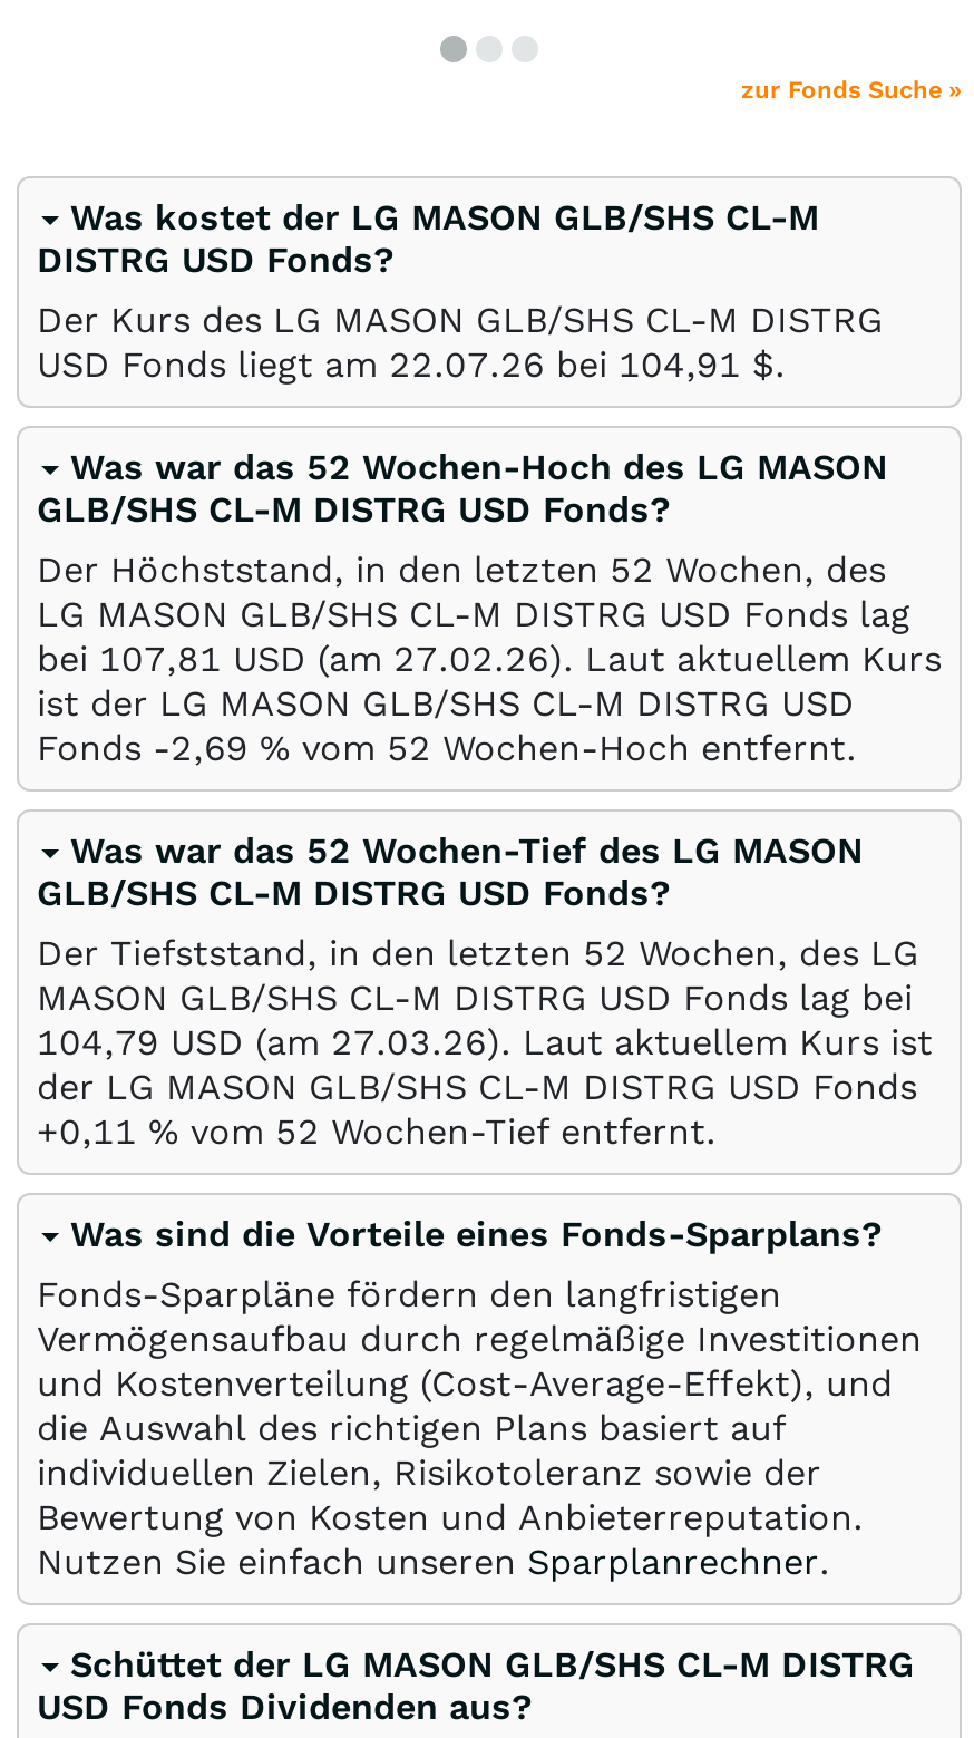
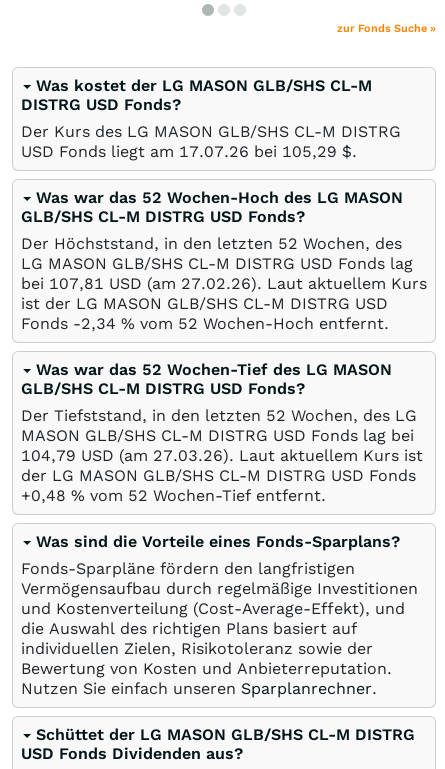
[37,343,786,386] USD Fonds liegt am 22.07.26 bei 104,91 $. -> [21,142,357,161] USD Fonds liegt am 17.07.26 bei 105,29 $.
[37,727,857,769] Fonds -2,69% vom 52 Wochen-Hoch entfernt. -> [21,314,389,333] Fonds -2,34% vom 52 Wochen-Hoch entfernt.
[37,1110,717,1153] +0,11% vom 52 Wochen-Tief entfernt. -> [21,486,326,505] +0,48% vom 52 Wochen-Tief entfernt.

